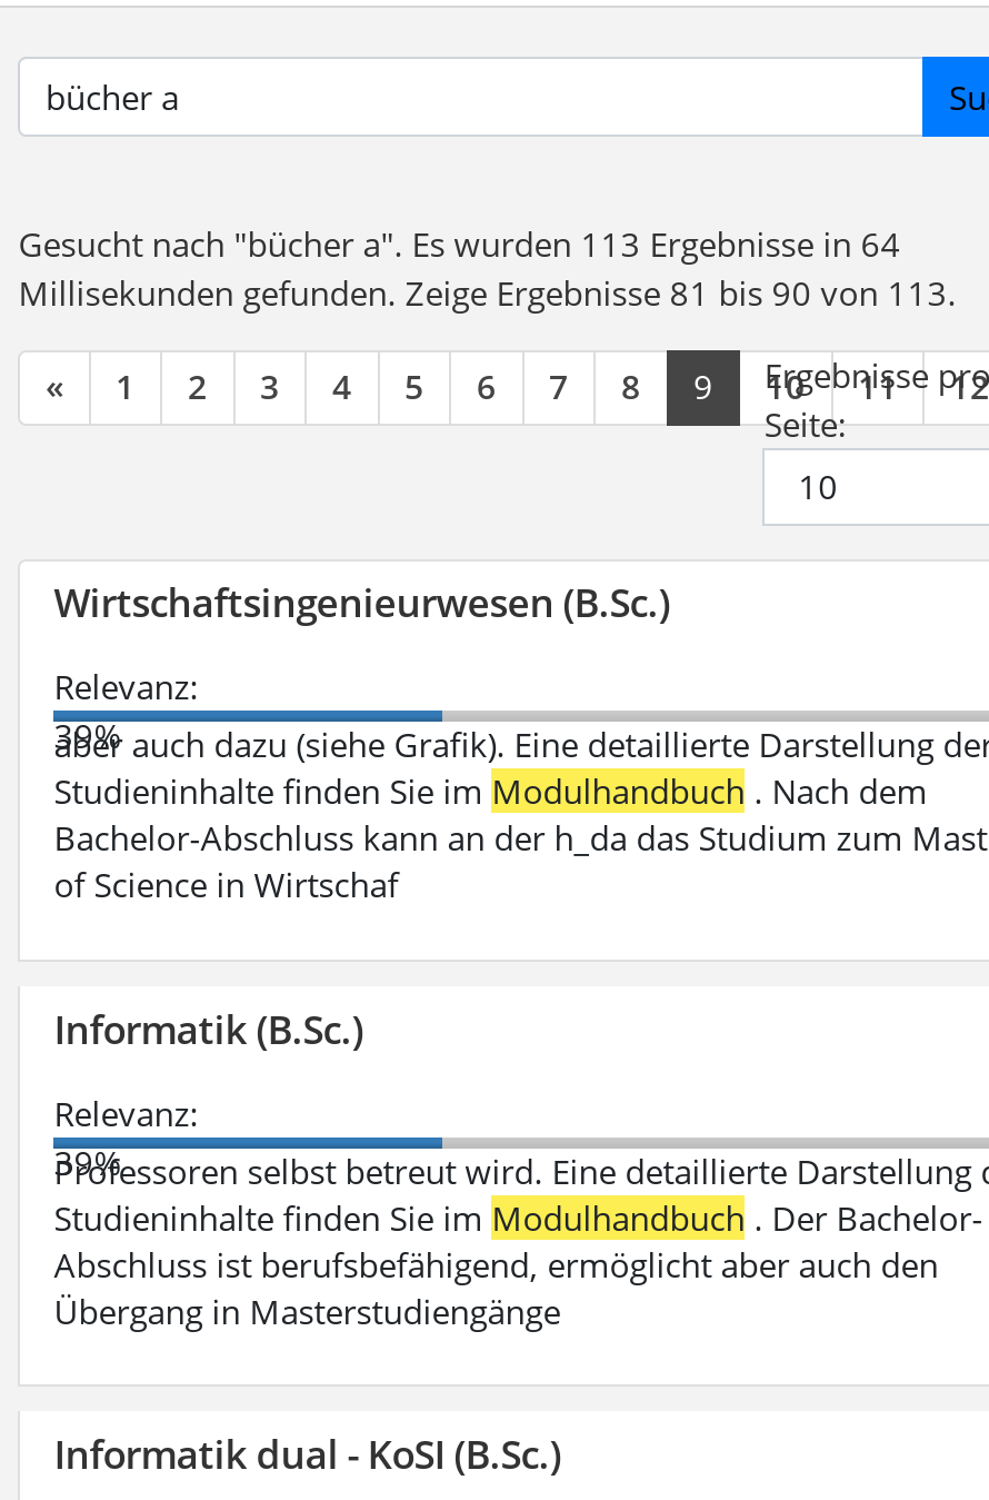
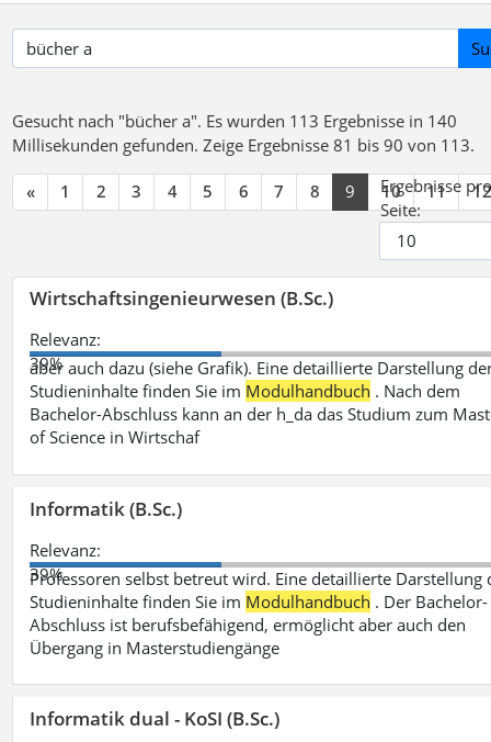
[18,220,901,265] Gesucht nach "bücher a". Es wurden 113 Ergebnisse in 64 -> [12,109,457,131] Gesucht nach "bücher a". Es wurden 113 Ergebnisse in 140

